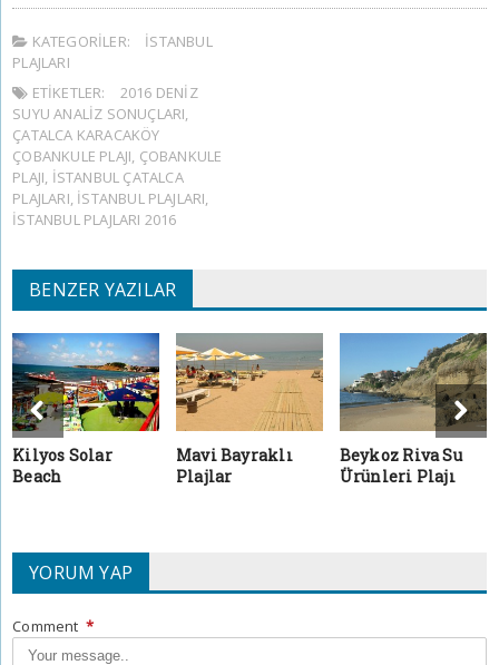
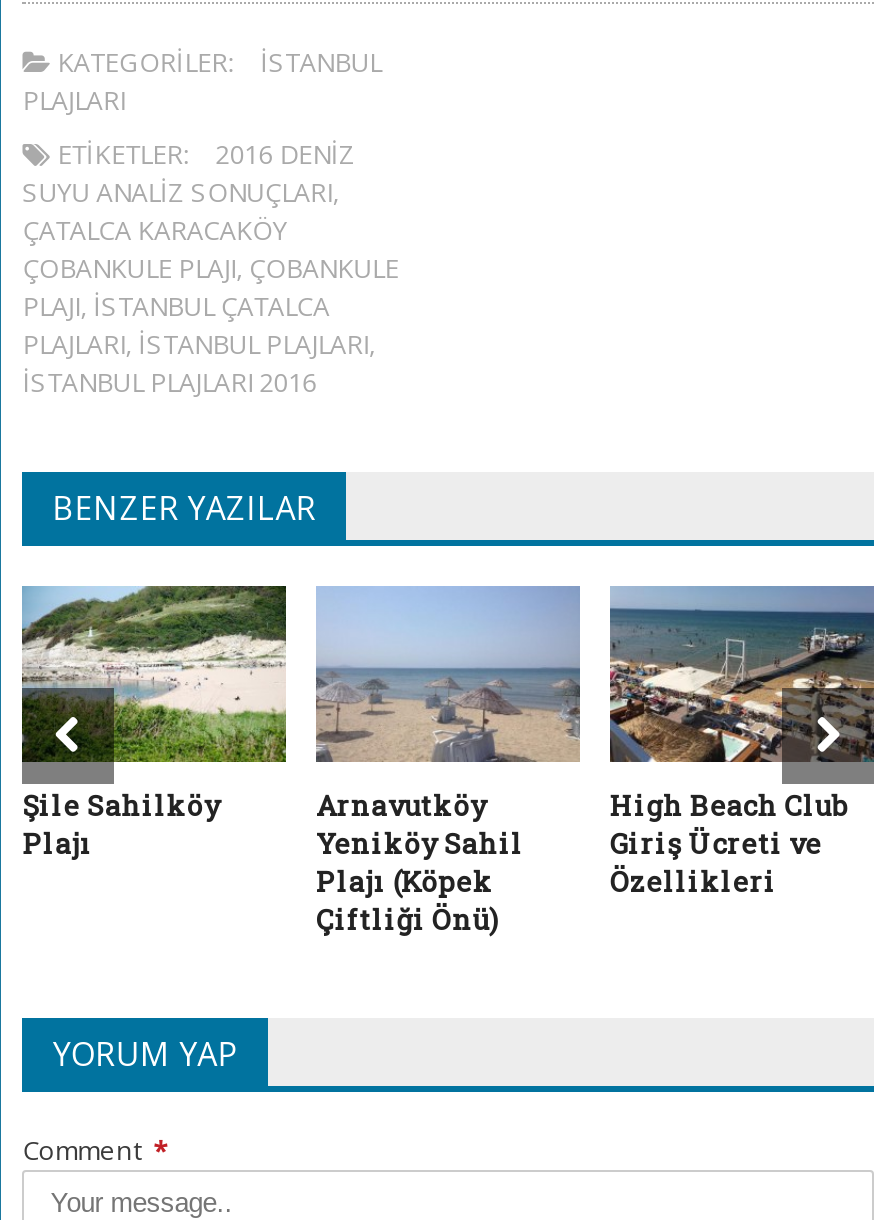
[12,332,160,487] [image] | Kilyos Solar | Beach -> [22,584,288,862] [image] | Şile Sahilköy | Plajı
[175,333,323,487] [image] | Mavi Bayraklı | Plajlar -> [314,588,582,938] [image] | Arnavutköy | Yeniköy Sahil | Plajı (Köpek | Çiftliği Önü)
[339,332,487,487] [image] | Beykoz Riva Su | Ürünleri Plajı -> [608,586,876,900] [image] | High Beach Club | Giriş Ücreti ve | Özellikleri

